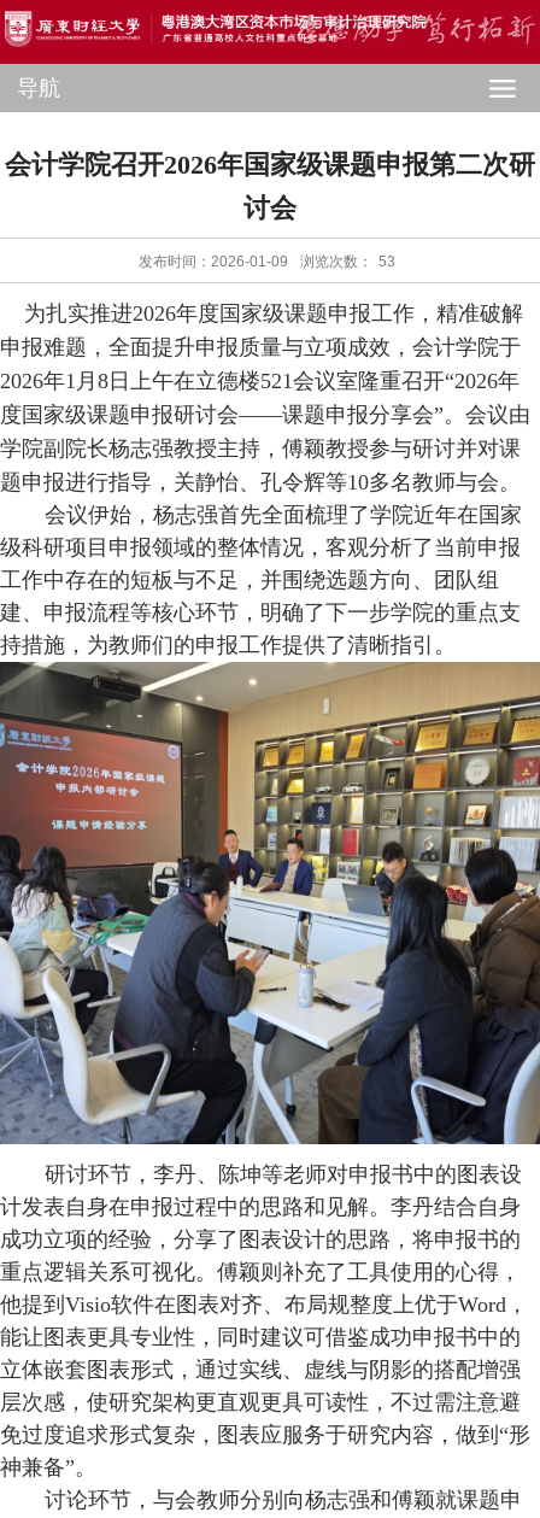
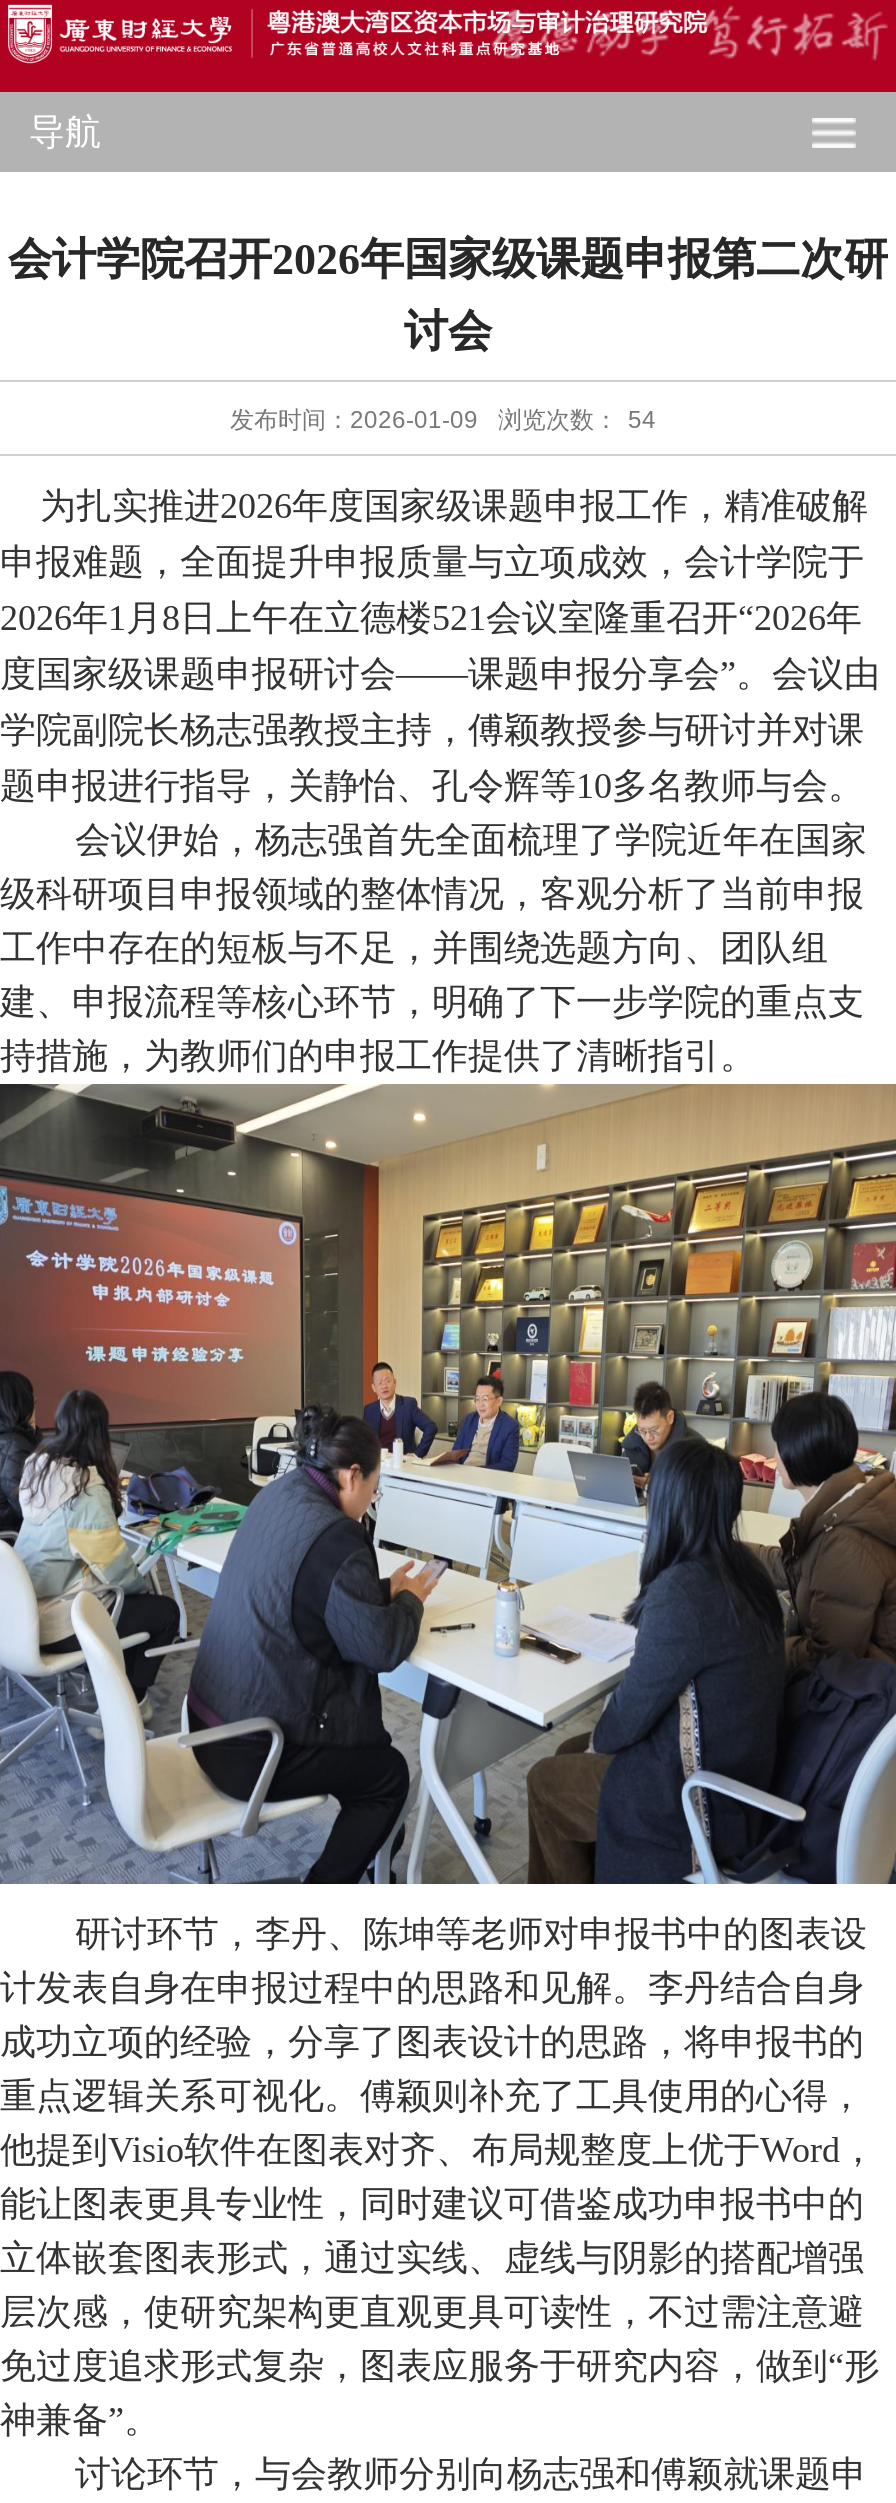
[139,253,395,270] 发布时间：2026-01-09 浏览次数： 53 -> [230,406,656,434] 发布时间：2026-01-09 浏览次数： 54

